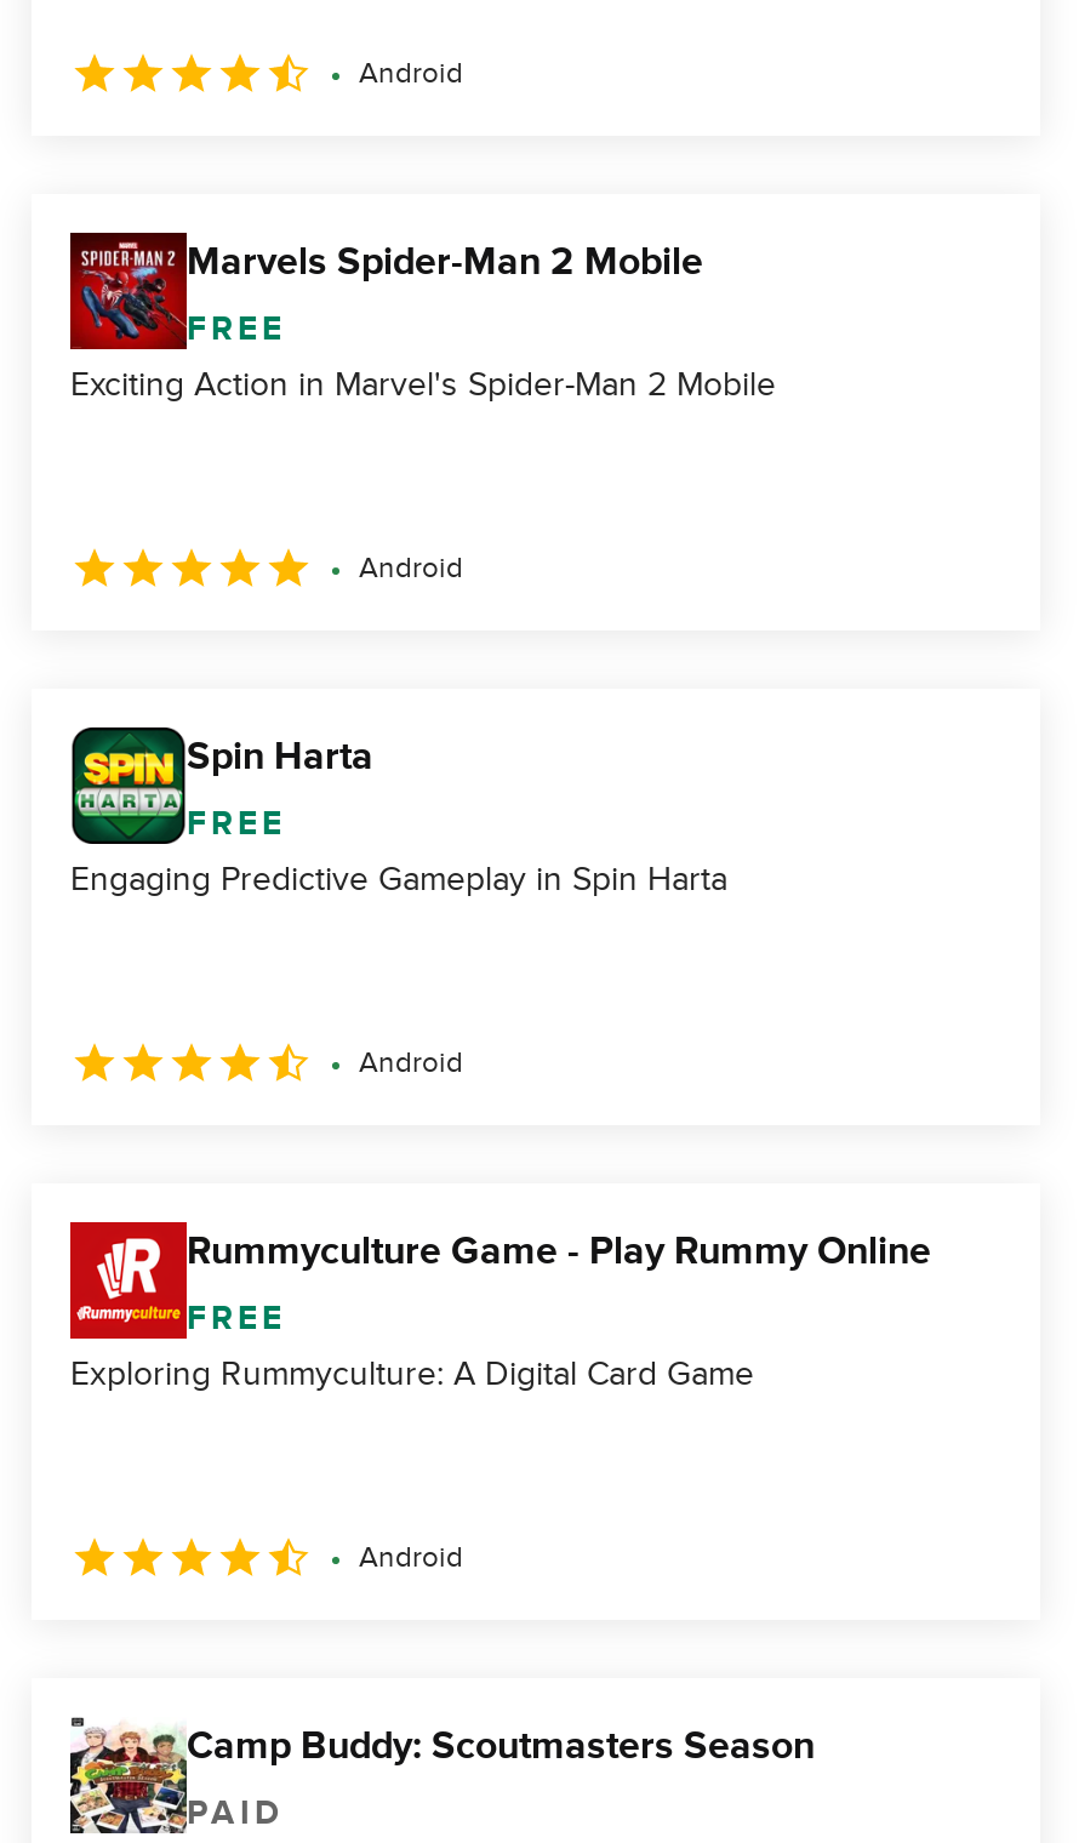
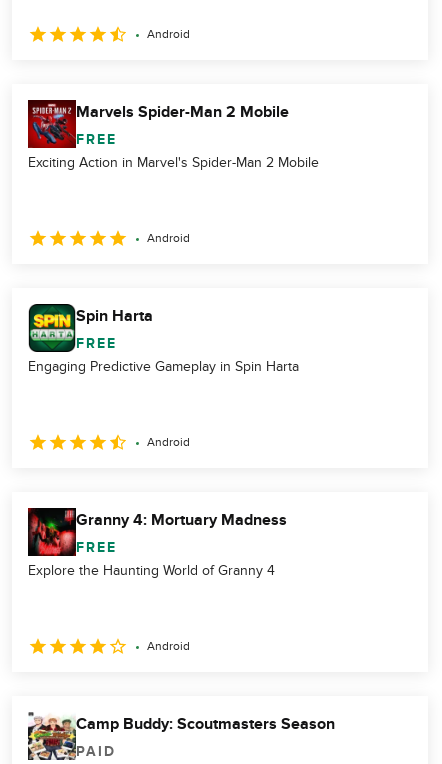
[68,1220,931,1336] [image] | Rummyculture Game - Play Rummy Online -> [27,507,287,555] [image] | Granny 4: Mortuary Madness
[70,1353,754,1394] Exploring Rummyculture: A Digital Card Game -> [28,562,275,579] Explore the Haunting World of Granny 4

